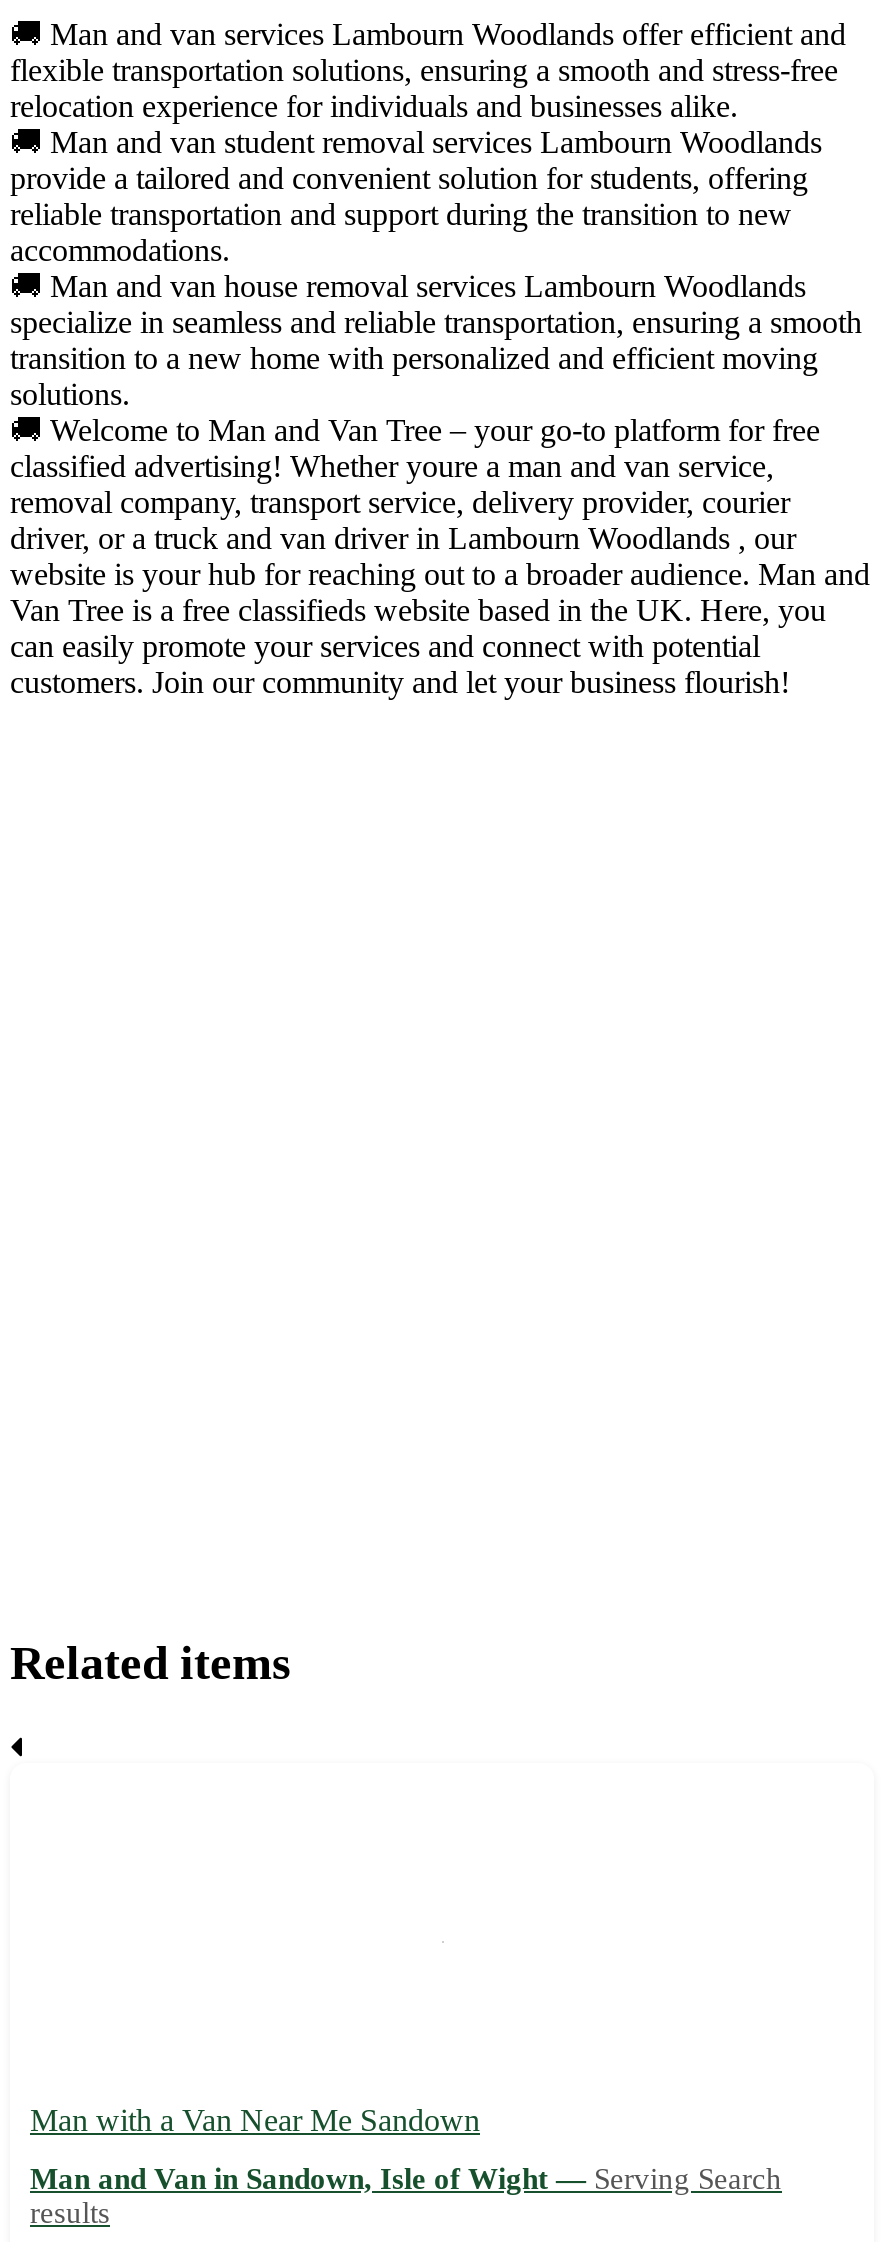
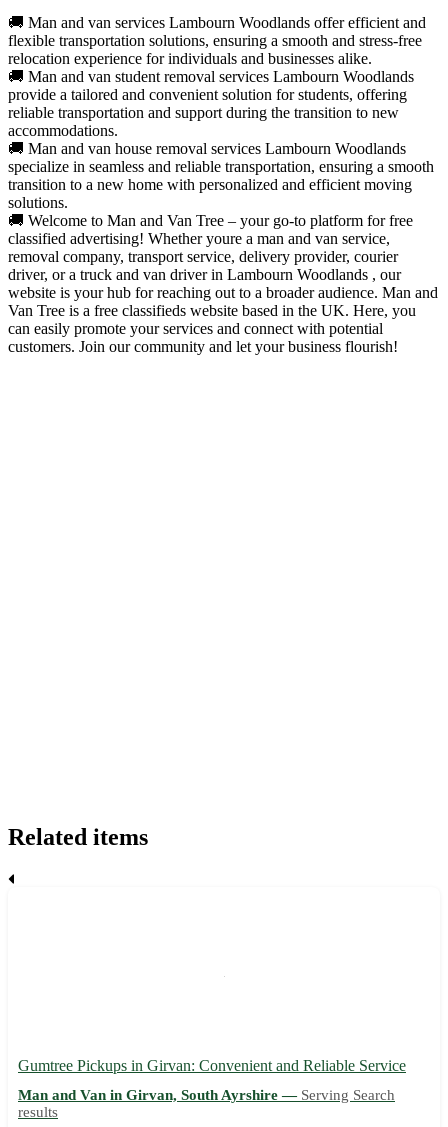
[30,2103,480,2137] Man with a Van Near Me Sandown -> [18,1057,406,1074] Gumtree Pickups in Girvan: Convenient and Reliable Service
[30,2164,782,2196] Man and Van in Sandown, Isle of Wight — Serving Search -> [18,1087,395,1103] Man and Van in Girvan, South Ayrshire — Serving Search

